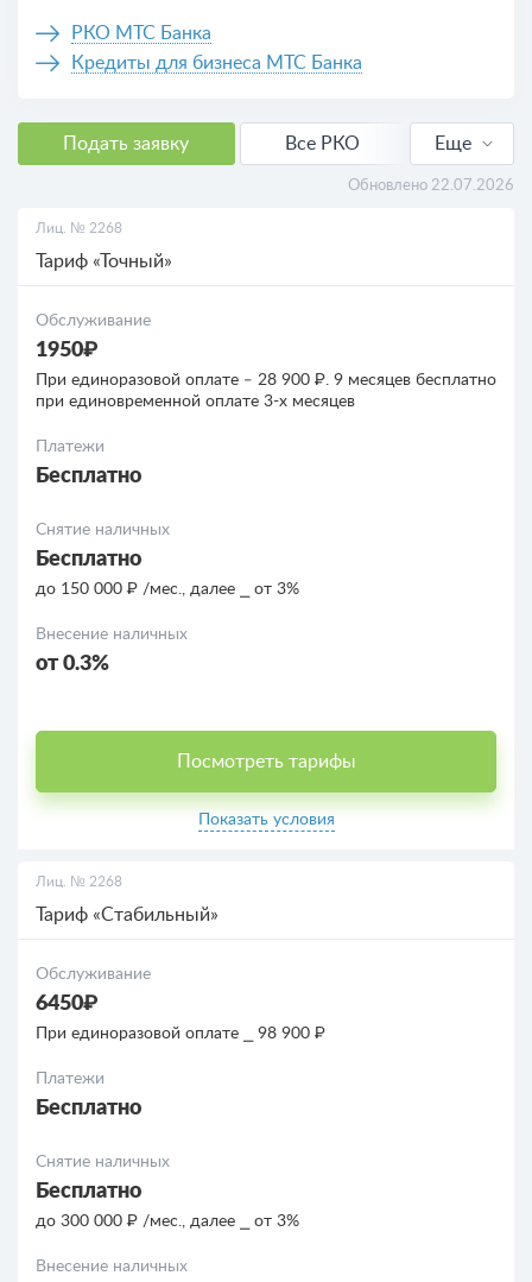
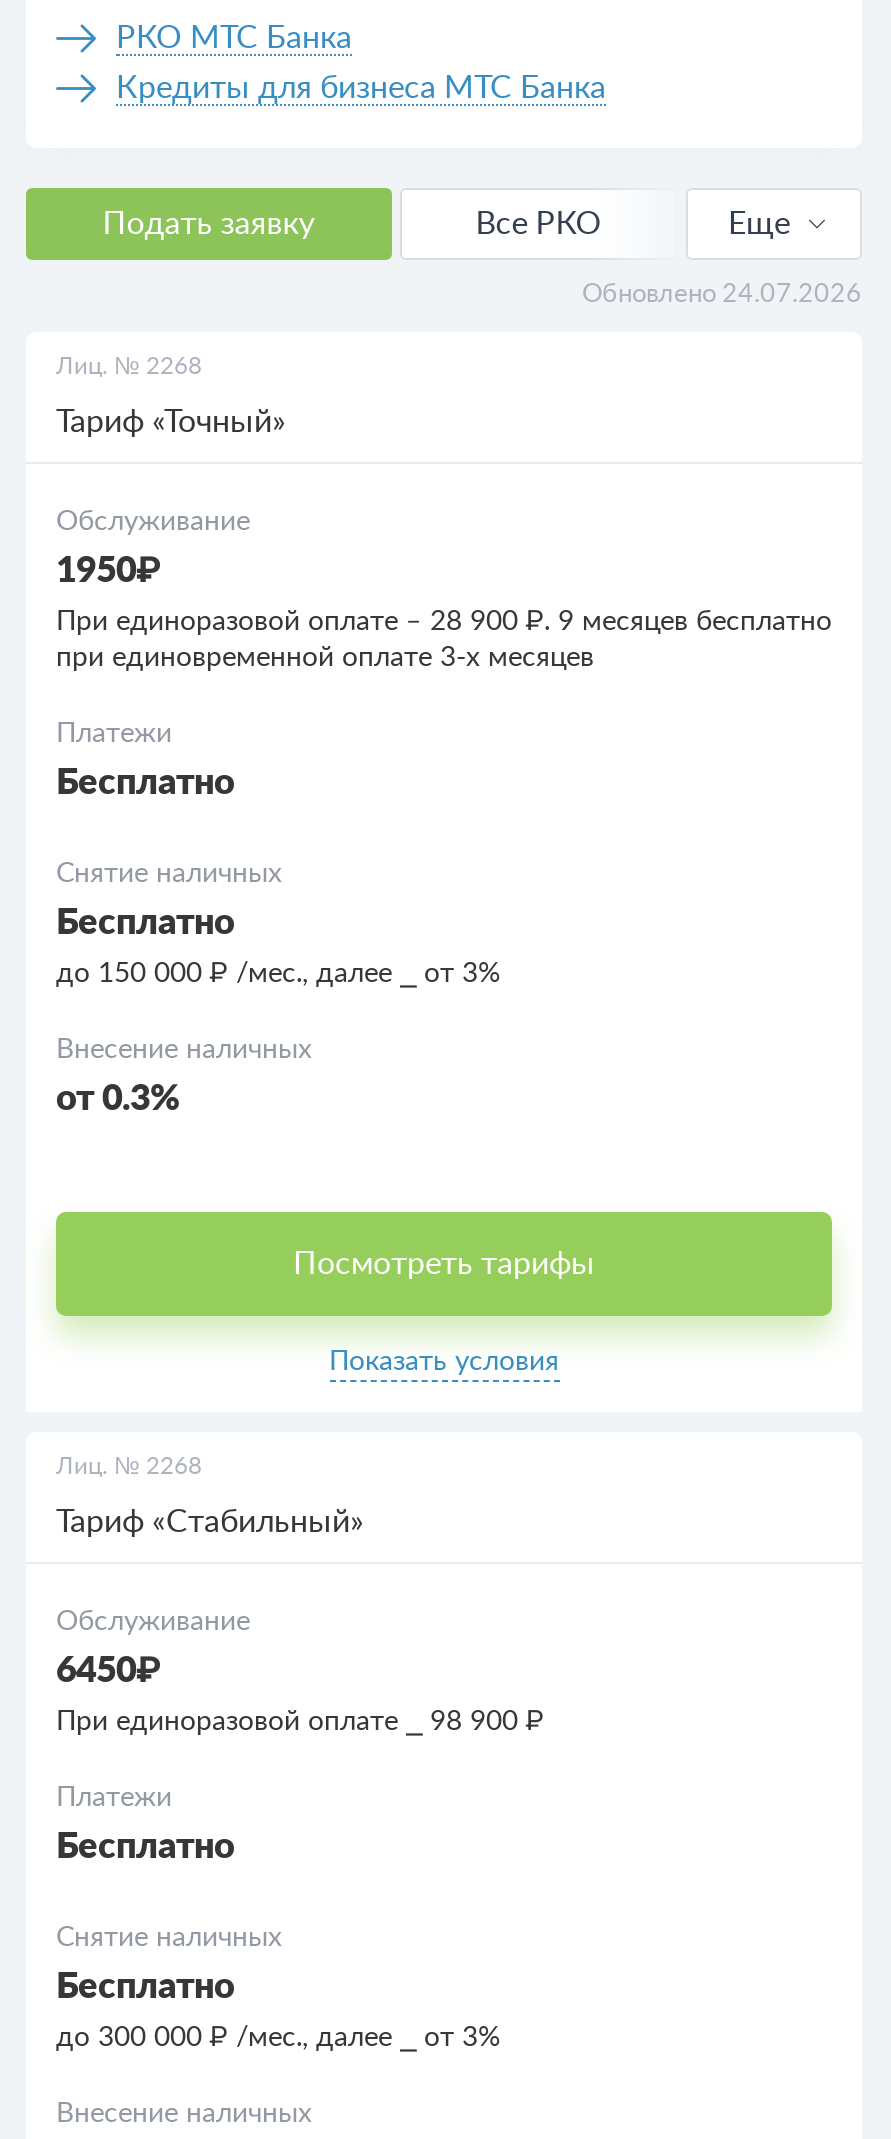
[348,178,514,194] Обновлено 22.07.2026 -> [582,282,862,308] Обновлено 24.07.2026

